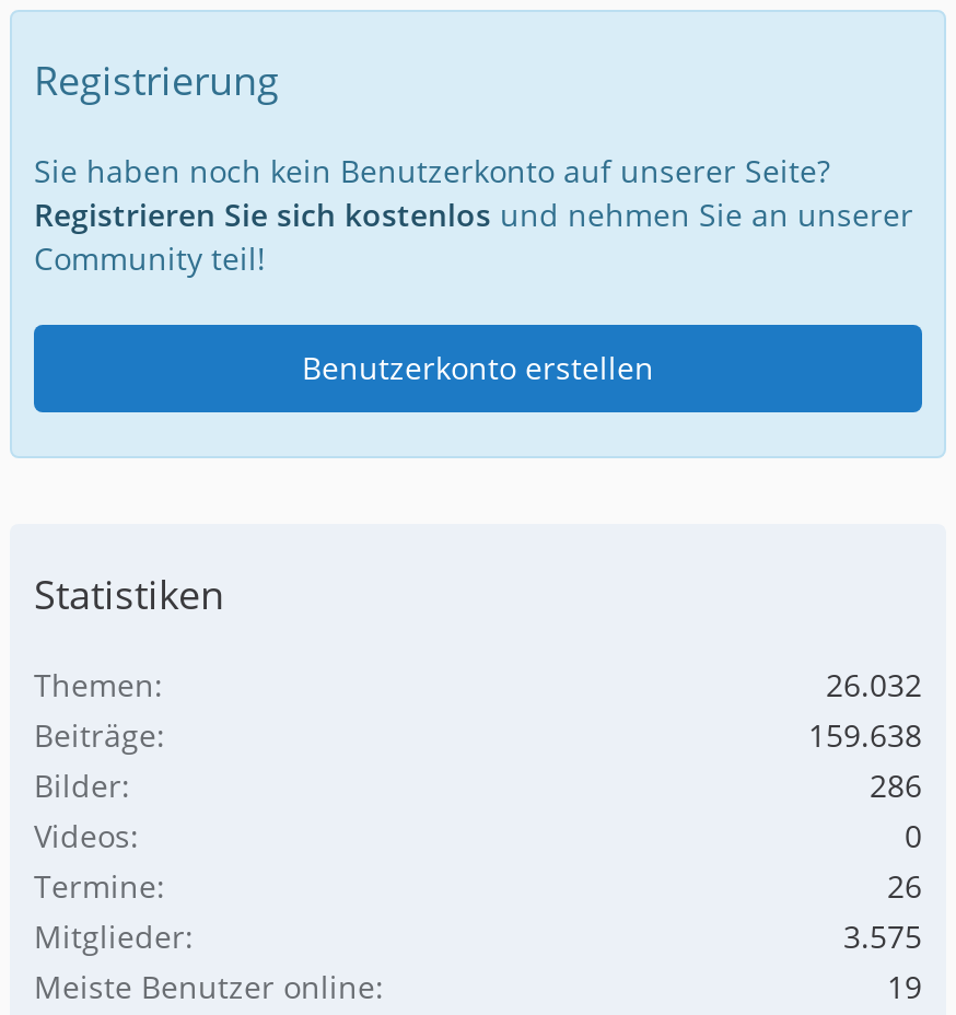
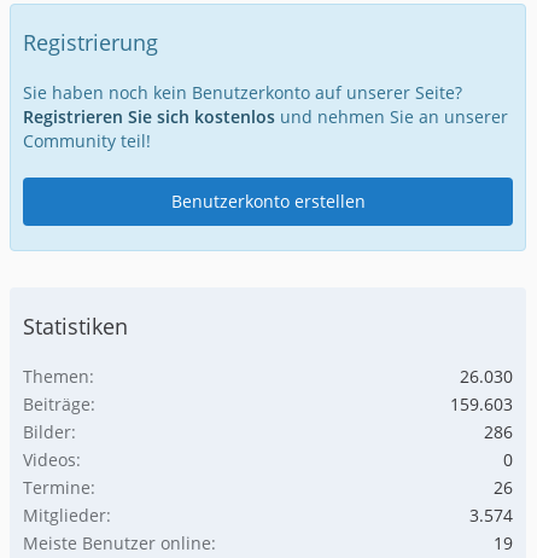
[826,665,922,706] 26.032 -> [460,365,513,387] 26.030
[808,715,922,756] 159.638 -> [450,392,513,415] 159.603
[843,916,922,958] 3.575 -> [469,503,513,526] 3.574

